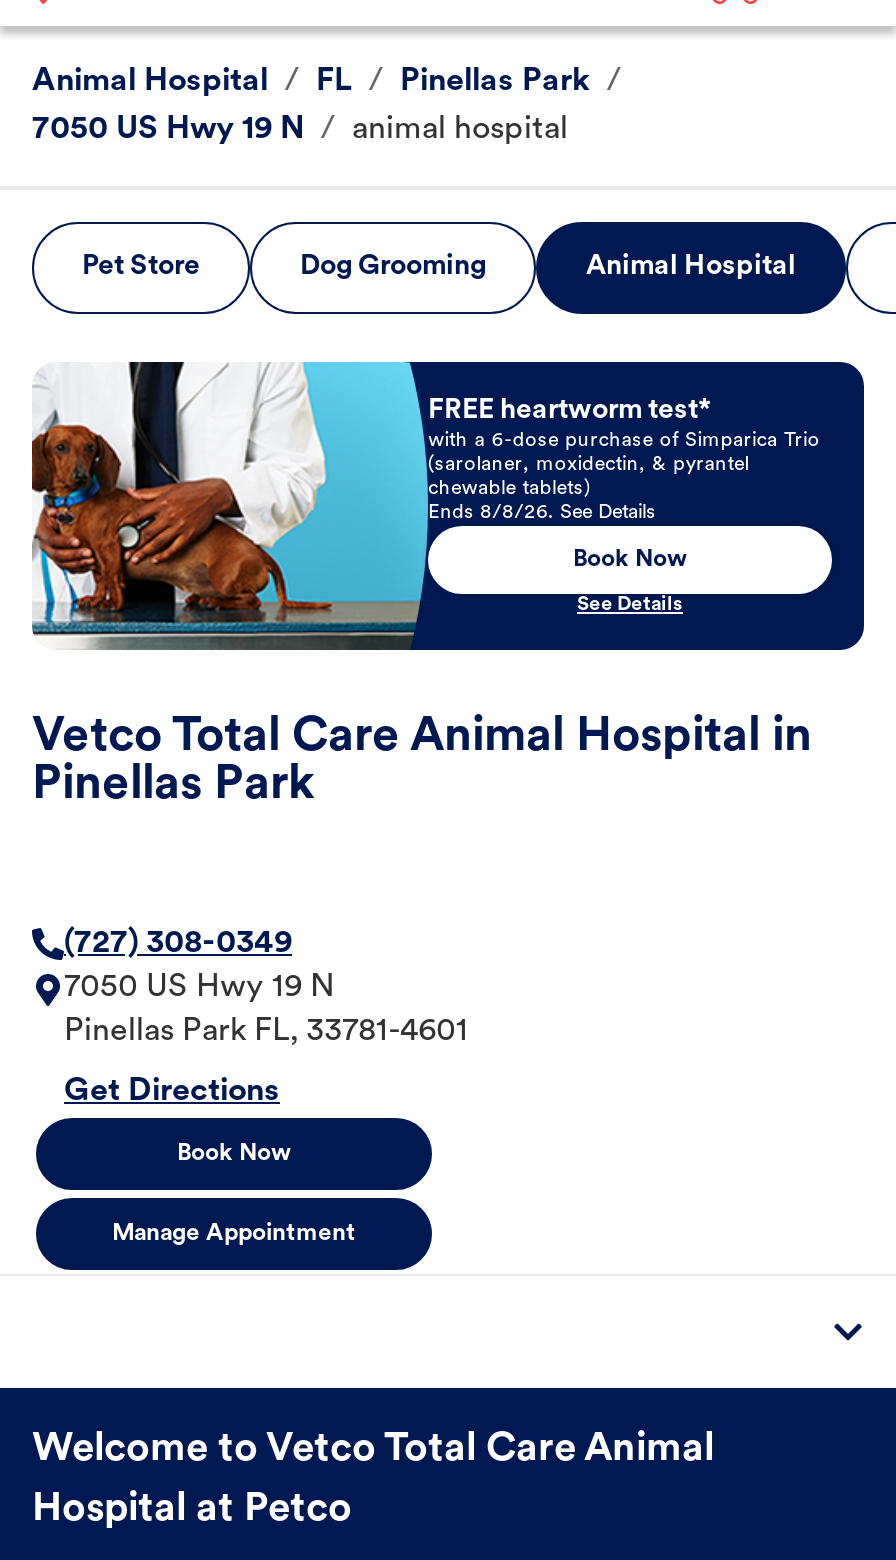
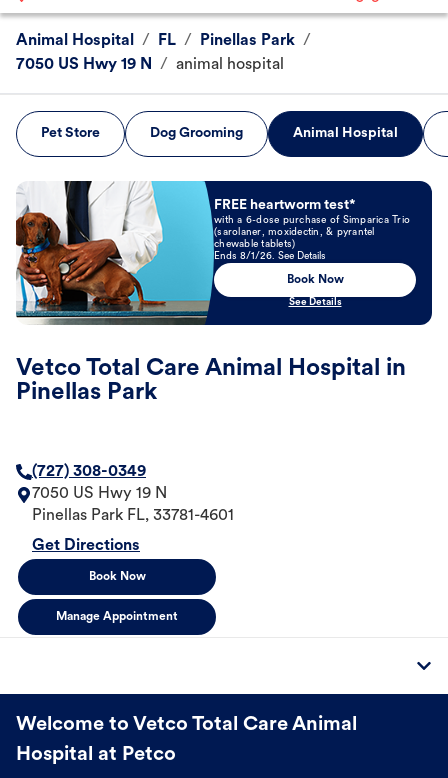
[428,502,656,524] Ends 8/8/26. See Details -> [214,251,326,262] Ends 8/1/26. See Details

